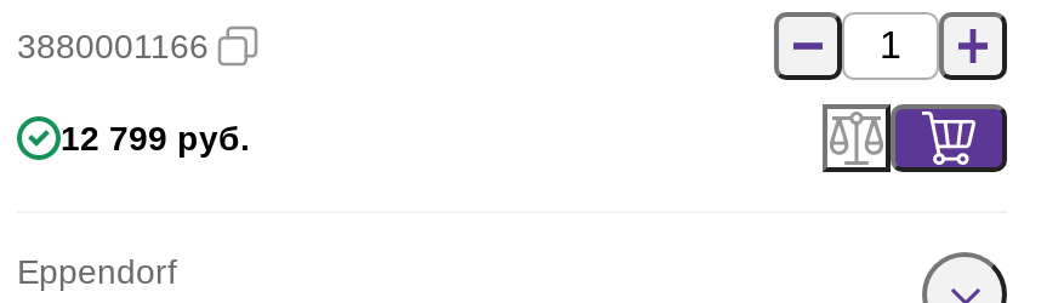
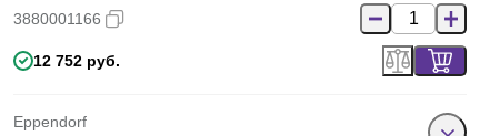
[61,119,250,158] 12 799 руб. -> [33,52,120,70] 12 752 руб.

